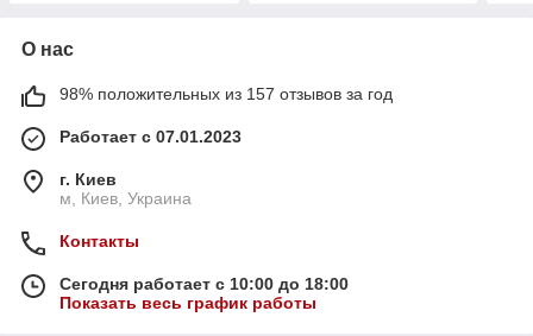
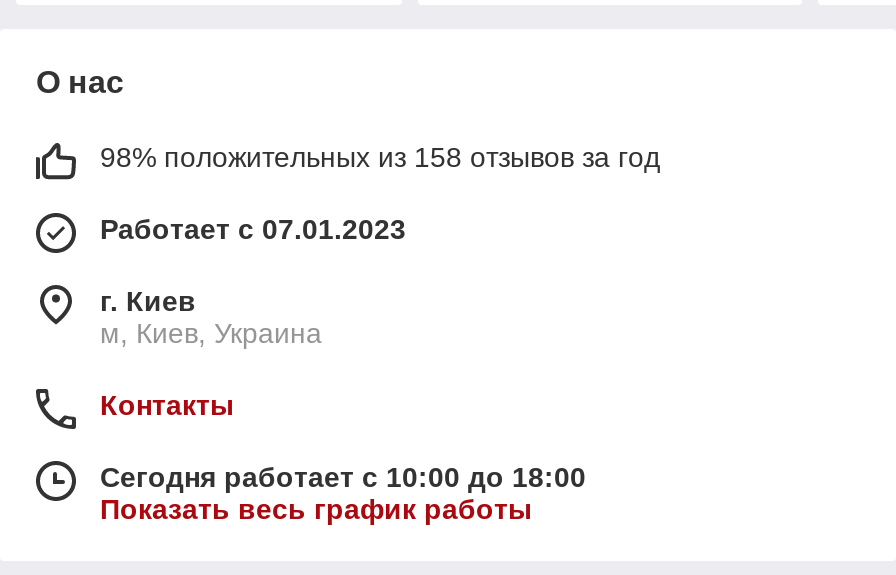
[59,85,393,104] 98% положительных из 157 отзывов за год -> [100,142,660,174] 98% положительных из 158 отзывов за год

